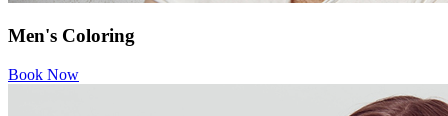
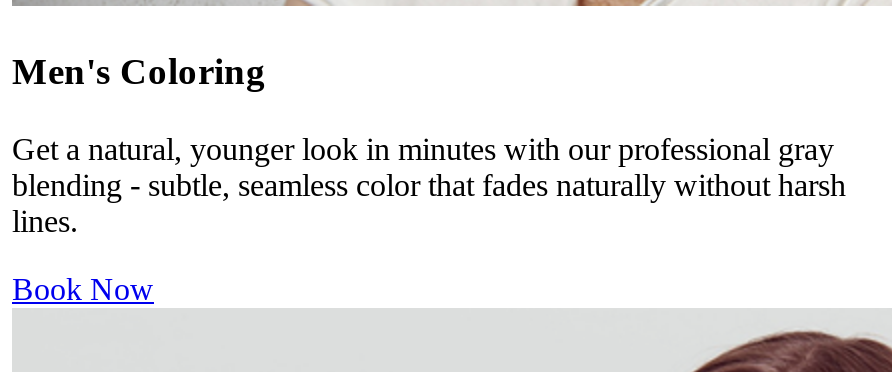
none -> [12,132,846,238] Get a natural, younger look in minutes with our professional gray | blending - subtle, seamless color that fades naturally without harsh | lines.

